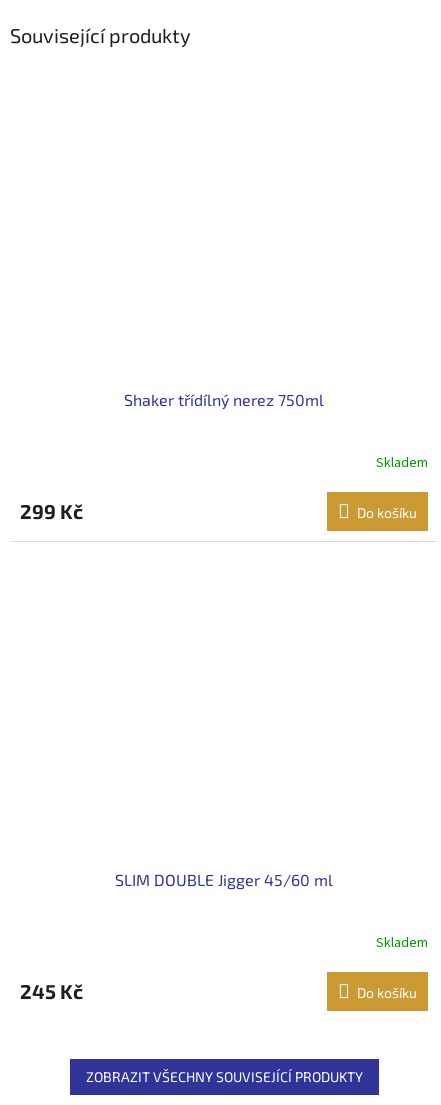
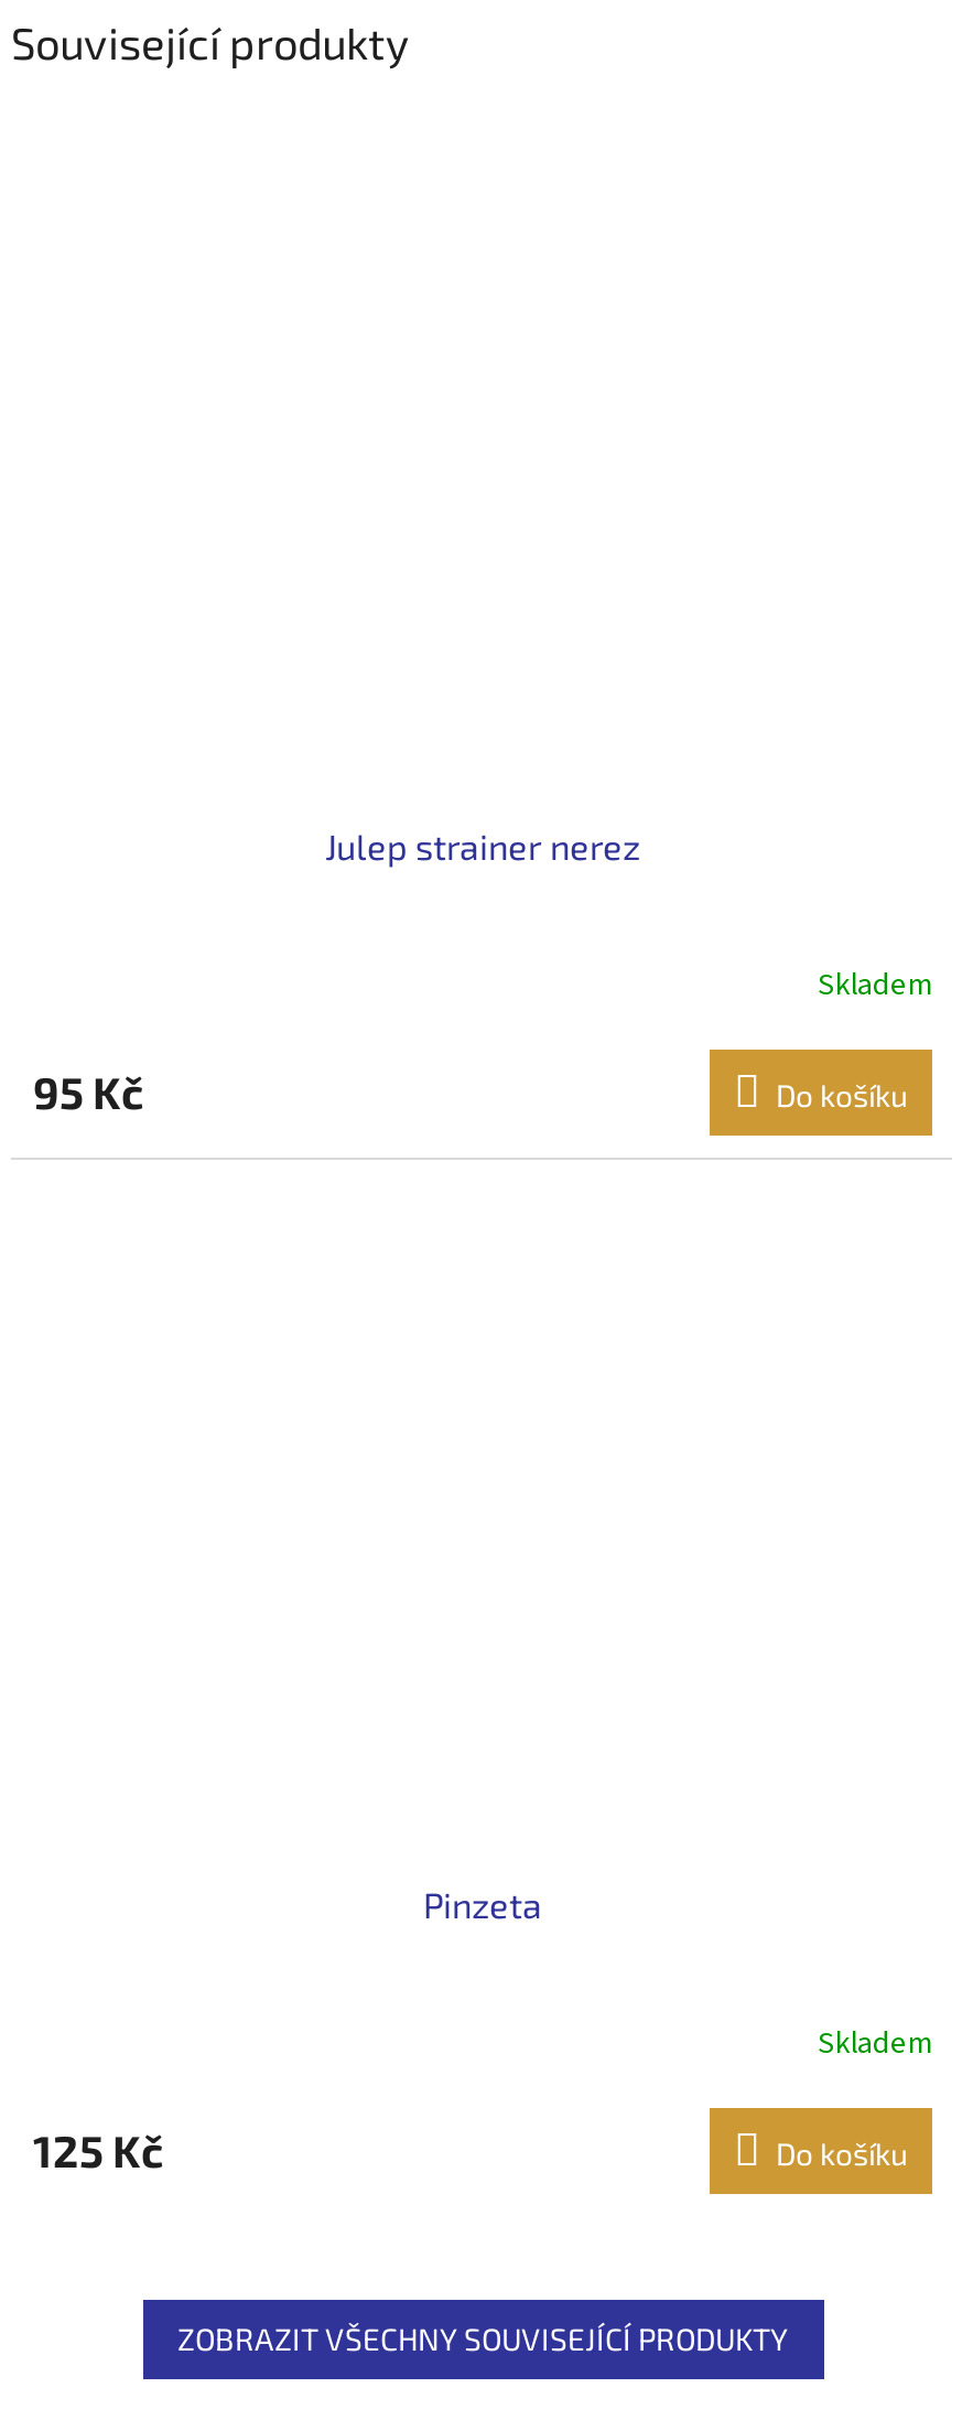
[124,390,324,409] Shaker třídílný nerez 750ml -> [325,826,640,867] Julep strainer nerez
[20,499,83,523] 299 Kč -> [33,1066,143,1119] 95 Kč
[115,870,333,889] SLIM DOUBLE Jigger 45/60 ml -> [423,1884,542,1925] Pinzeta
[20,979,83,1003] 245 Kč -> [33,2124,163,2177] 125 Kč

